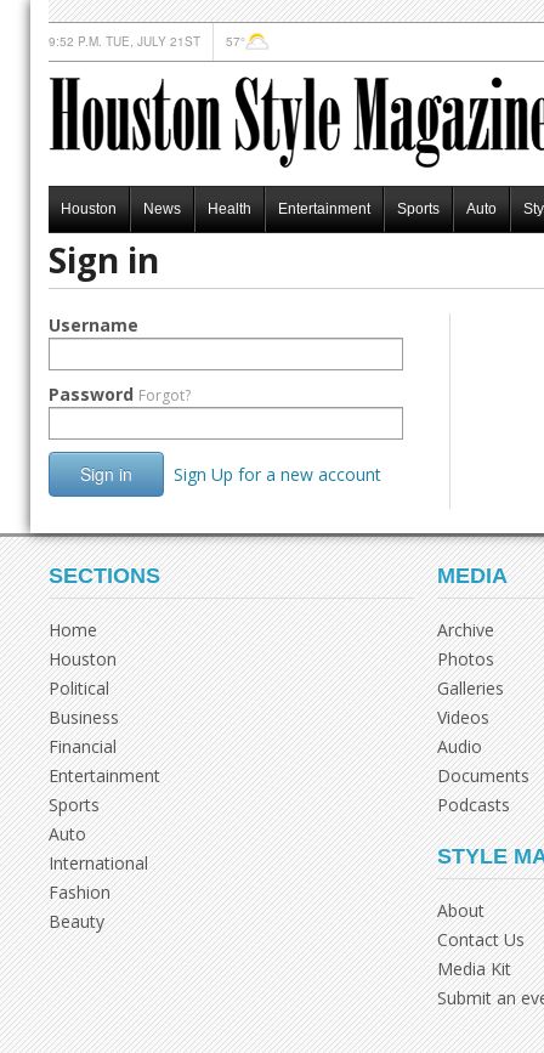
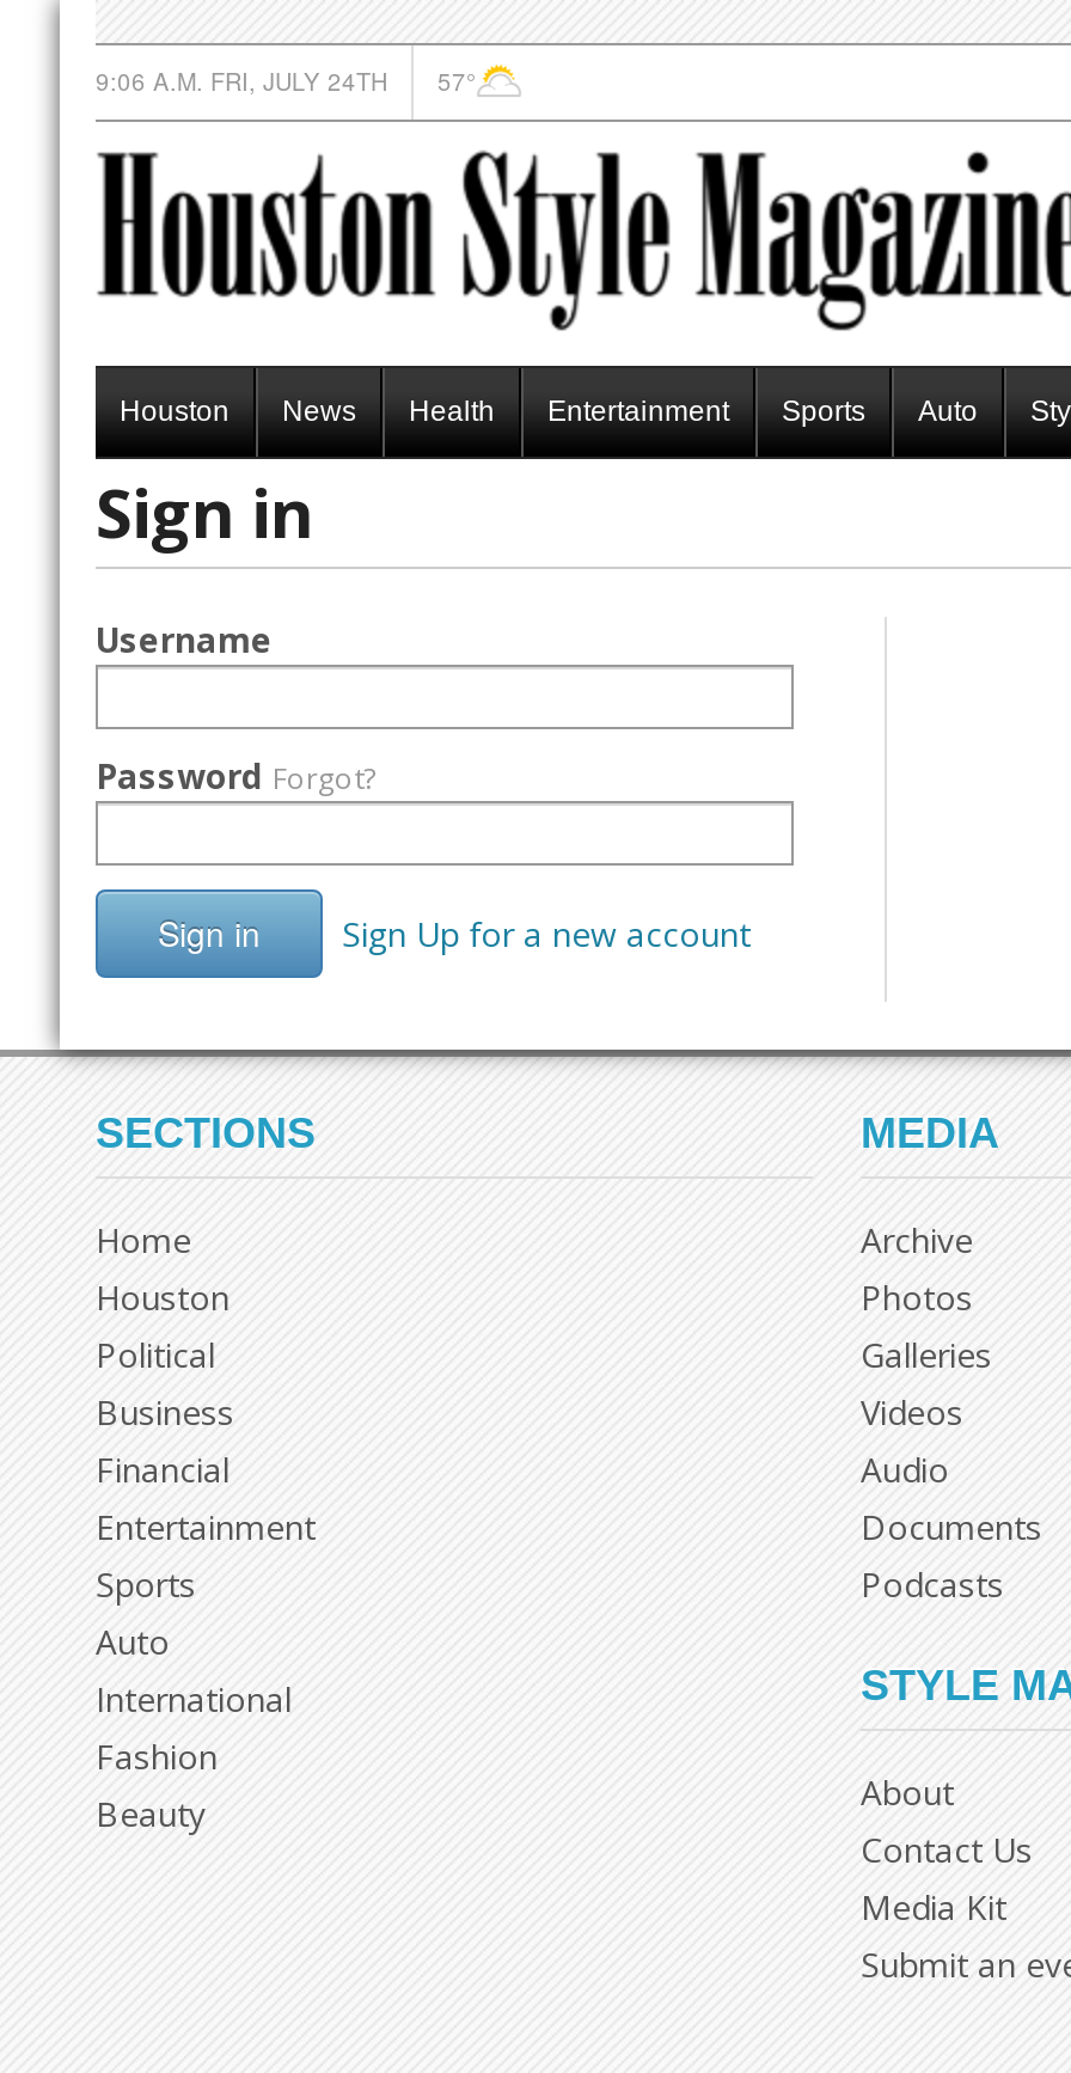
[49,33,245,50] 9:52 P.M. TUE, JULY 21ST 57° -> [96,65,476,98] 9:06 A.M. FRI, JULY 24TH 57°

